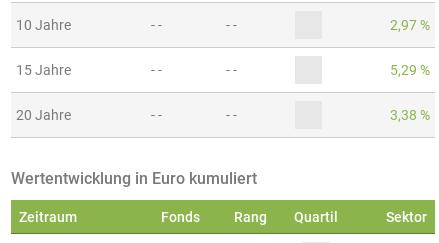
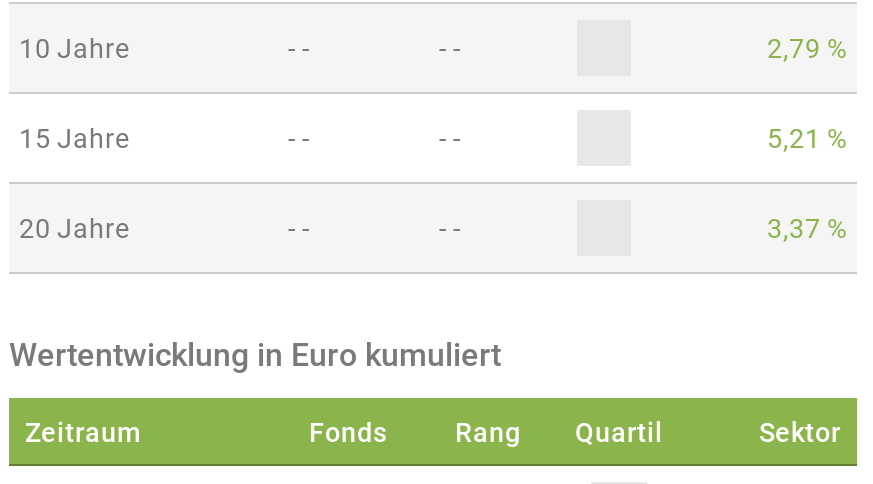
[390,17,430,33] 2,97 % -> [767,33,847,65] 2,79 %
[390,62,430,78] 5,29 % -> [767,123,847,155] 5,21 %
[390,107,430,123] 3,38 % -> [767,213,847,245] 3,37 %

